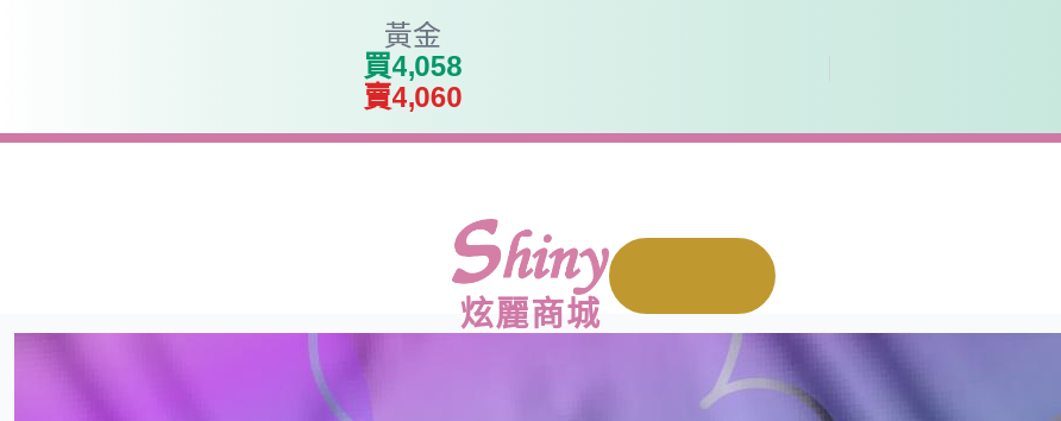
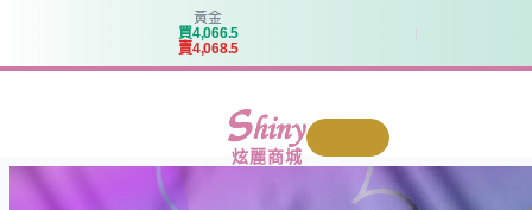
[363,49,462,113] 買4,058 | 賣4,060 -> [178,24,239,56] 買4,066.5 | 賣4,068.5

